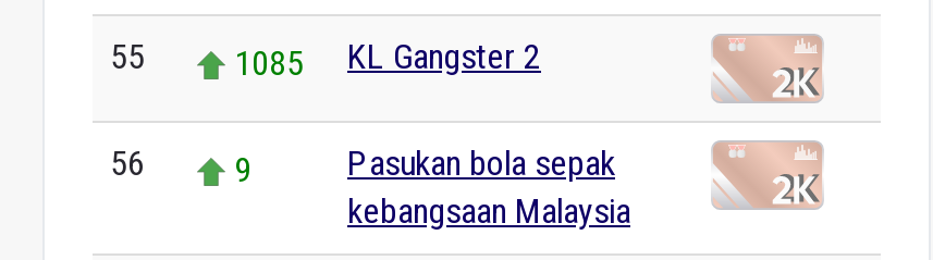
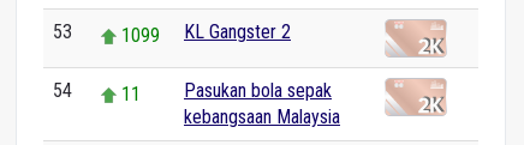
[110,36,145,77] 55 -> [53,20,72,43] 53
[225,42,304,84] 1085 -> [117,24,160,47] 1099
[110,143,145,184] 56 -> [53,79,72,102] 54
[225,149,251,190] 9 -> [117,83,141,105] 11

